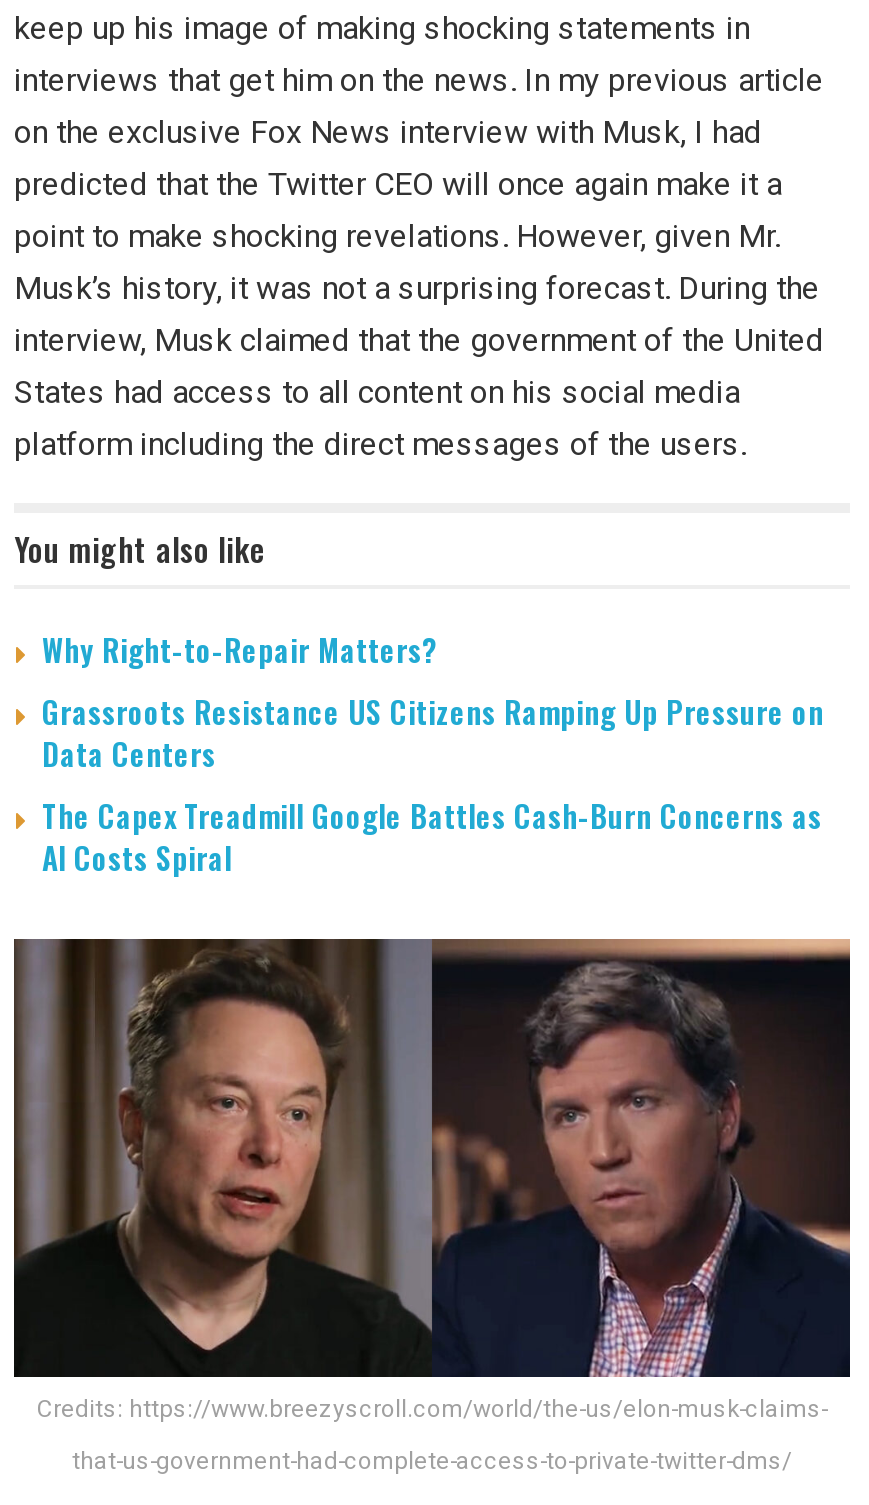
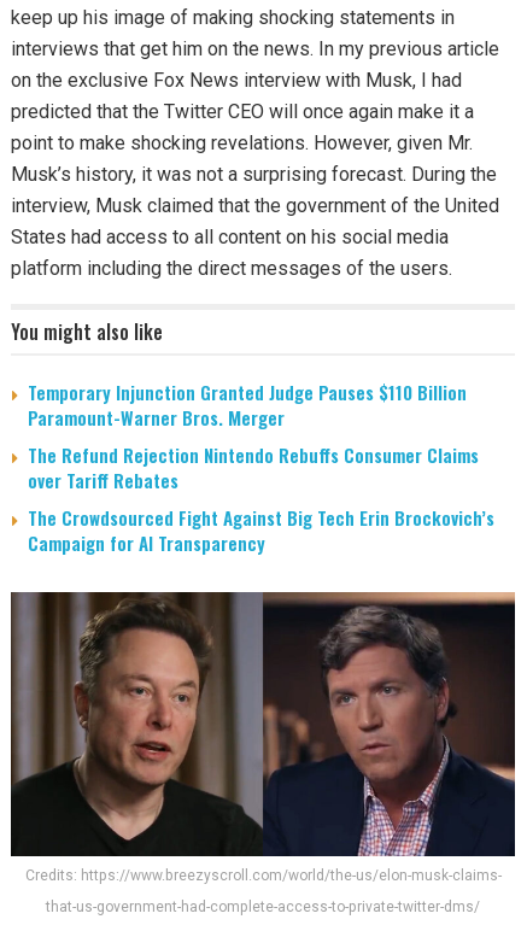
[42,627,824,879] Why Right-to-Repair Matters? | Grassroots Resistance US Citizens Ramping Up Pressure on | Data Centers | The Capex Treadmill Google Battles Cash-Burn Concerns as | AI Costs Spiral -> [28,379,494,556] Temporary Injunction Granted Judge Pauses $110 Billion | Paramount-Warner Bros. Merger | The Refund Rejection Nintendo Rebuffs Consumer Claims | over Tariff Rebates | The Crowdsourced Fight Against Big Tech Erin Brockovich’s | Campaign for AI Transparency

